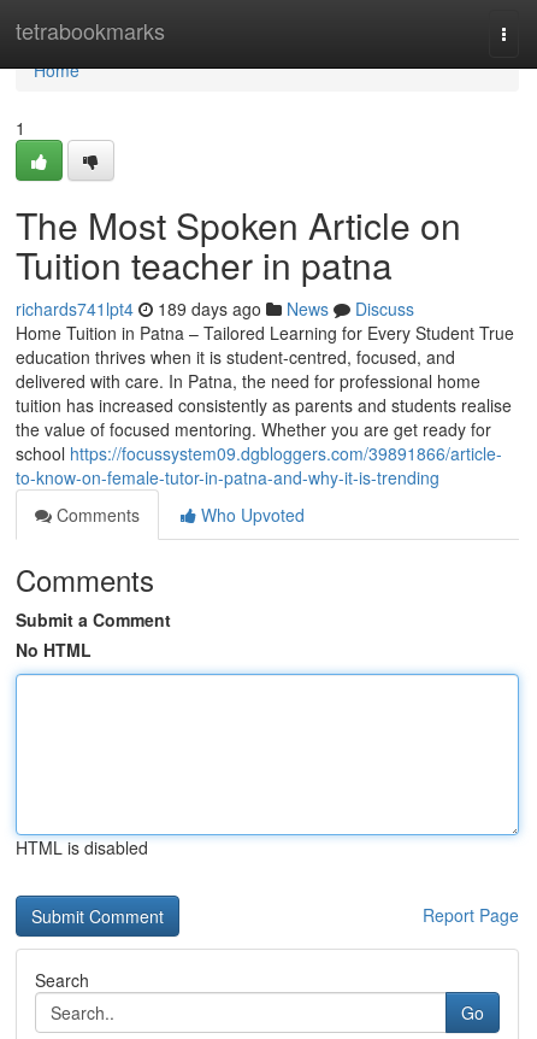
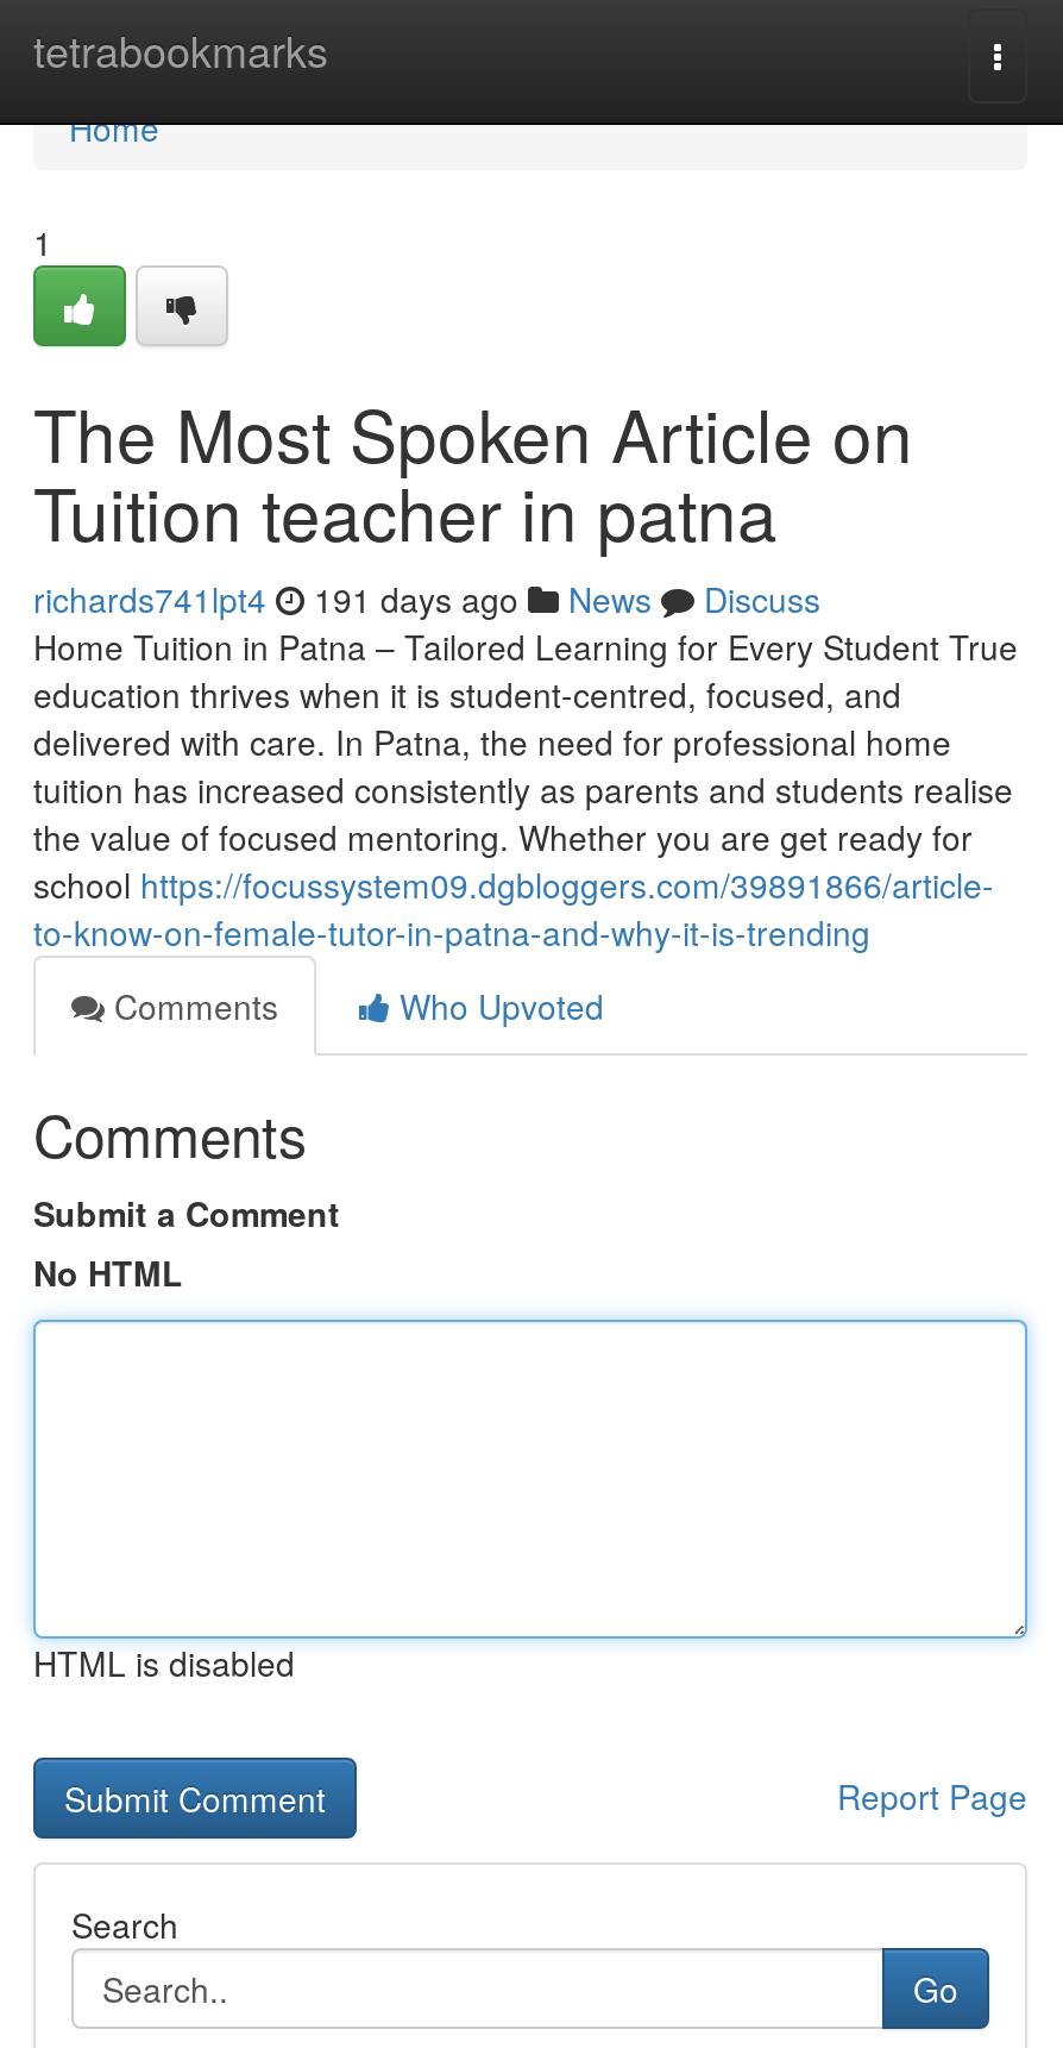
[16,297,414,321] richards741lpt4 189 days ago News Discuss -> [33,575,820,622] richards741lpt4 191 days ago News Discuss

